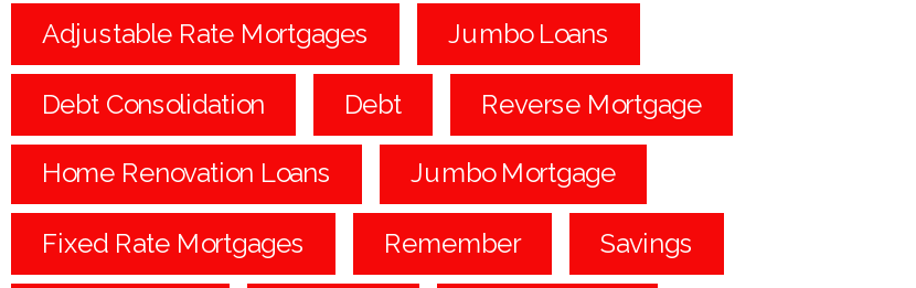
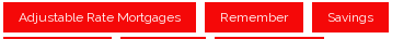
[42,19,702,259] Jumbo Loans | Debt Consolidation | Debt | Reverse Mortgage | Home Renovation Loans | Jumbo Mortgage | Fixed Rate Mortgages -> none

